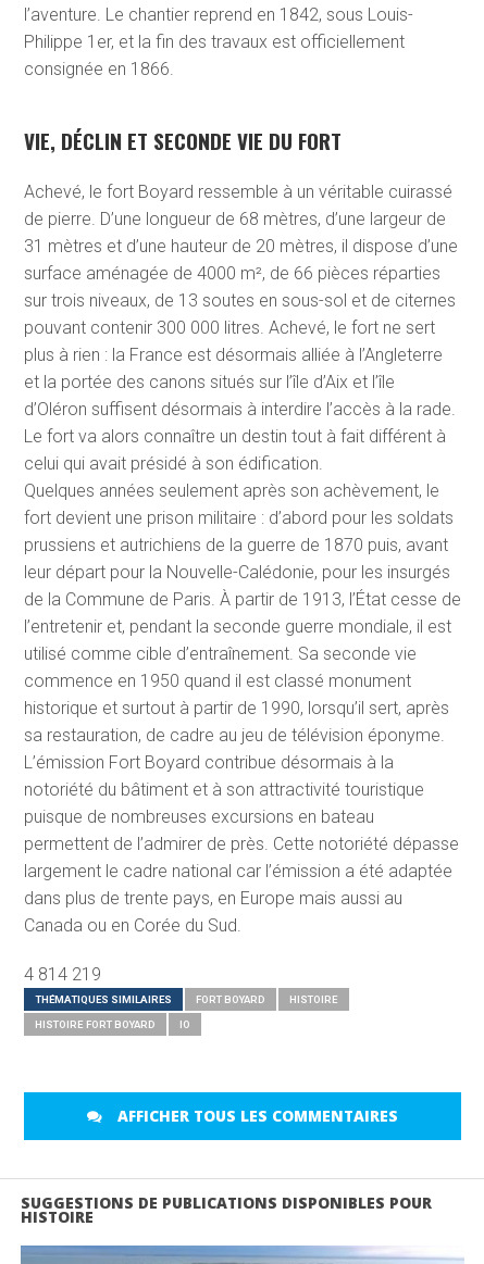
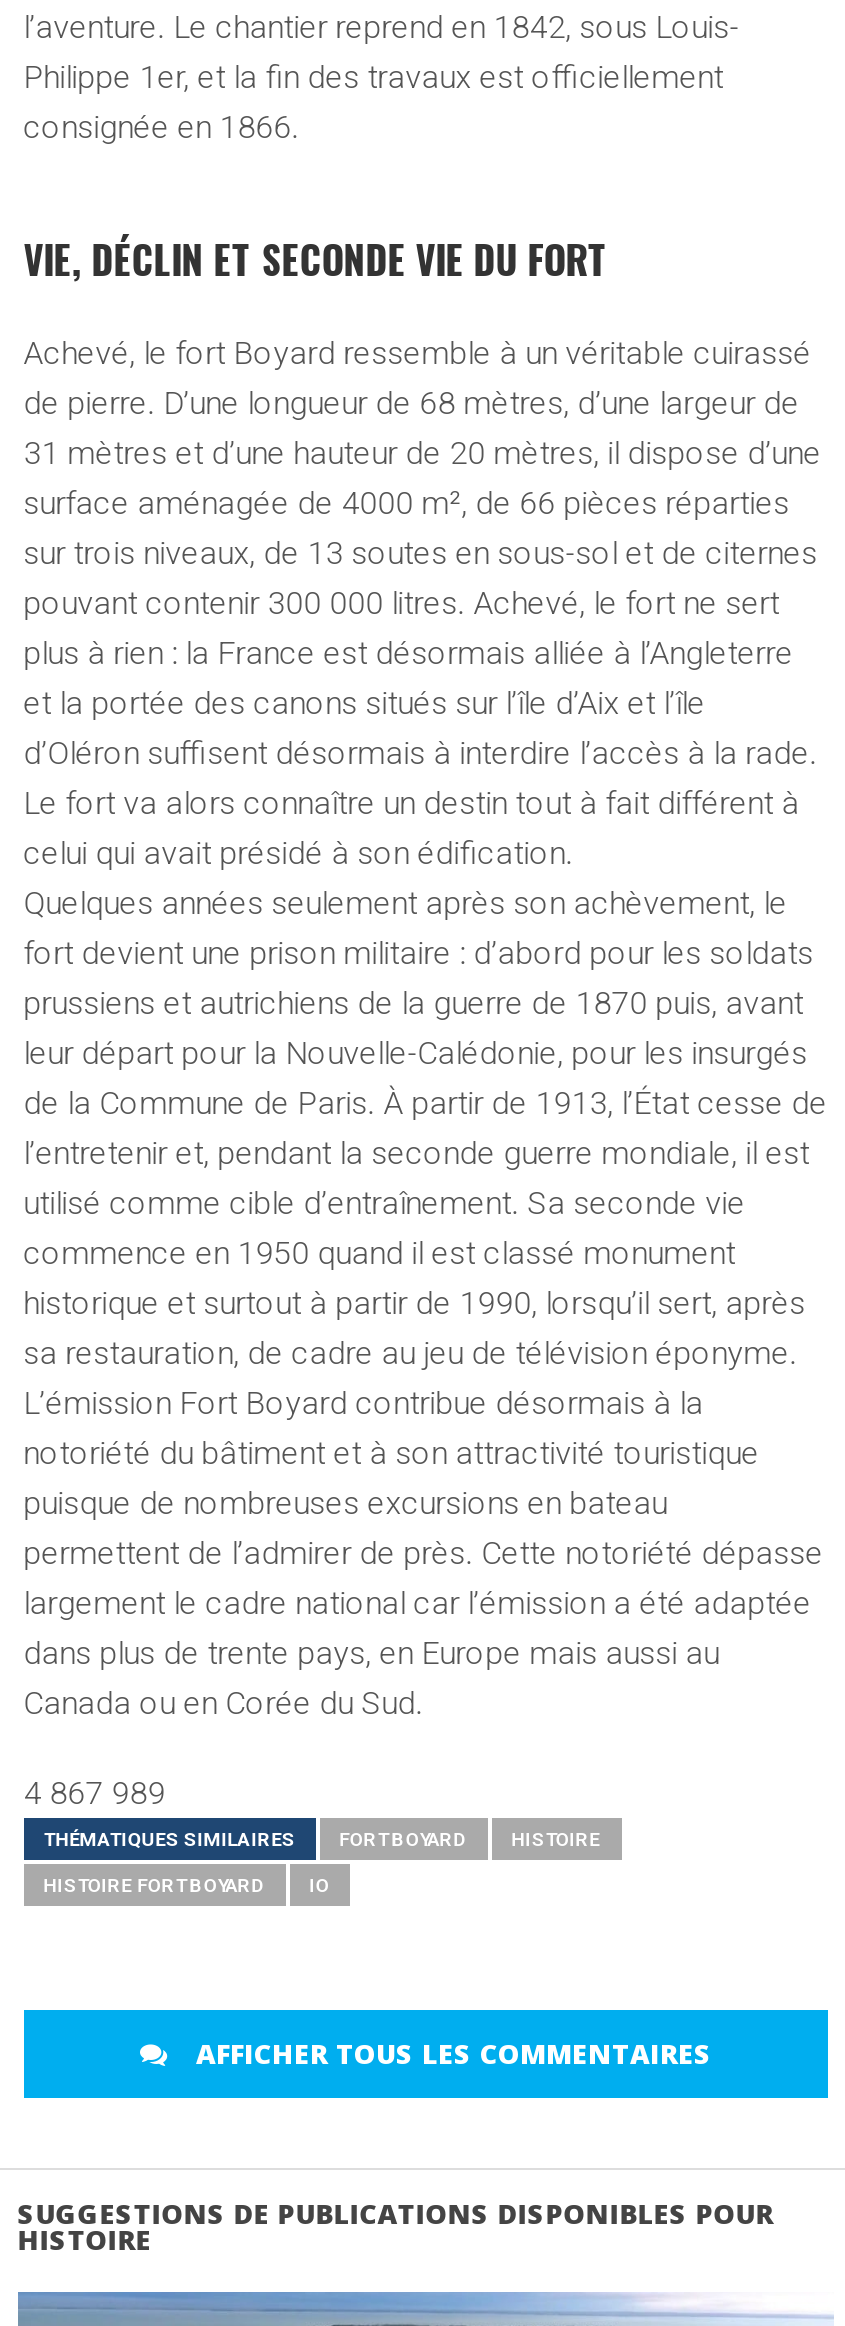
[24,964,101,984] 4 814 219 -> [24,1774,166,1812] 4 867 989

